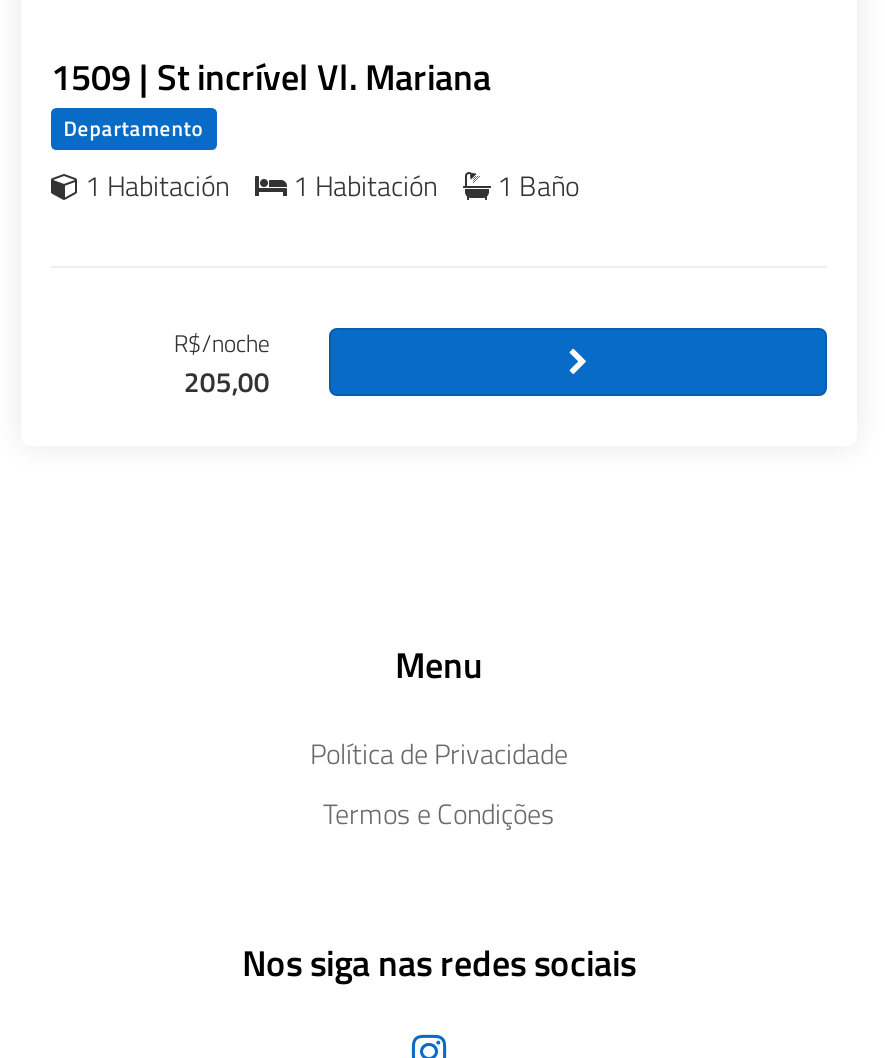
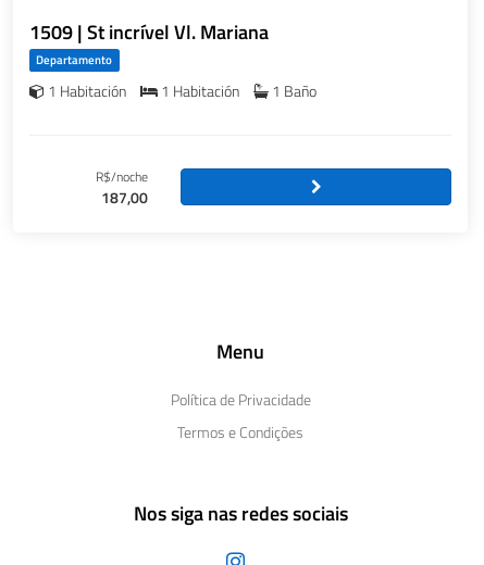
[184,359,270,401] 205,00 -> [101,185,148,208] 187,00

